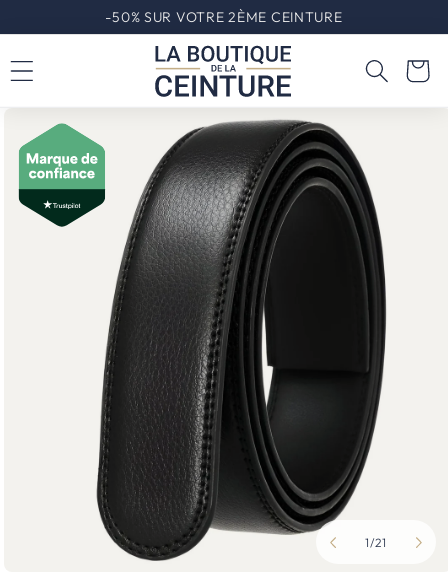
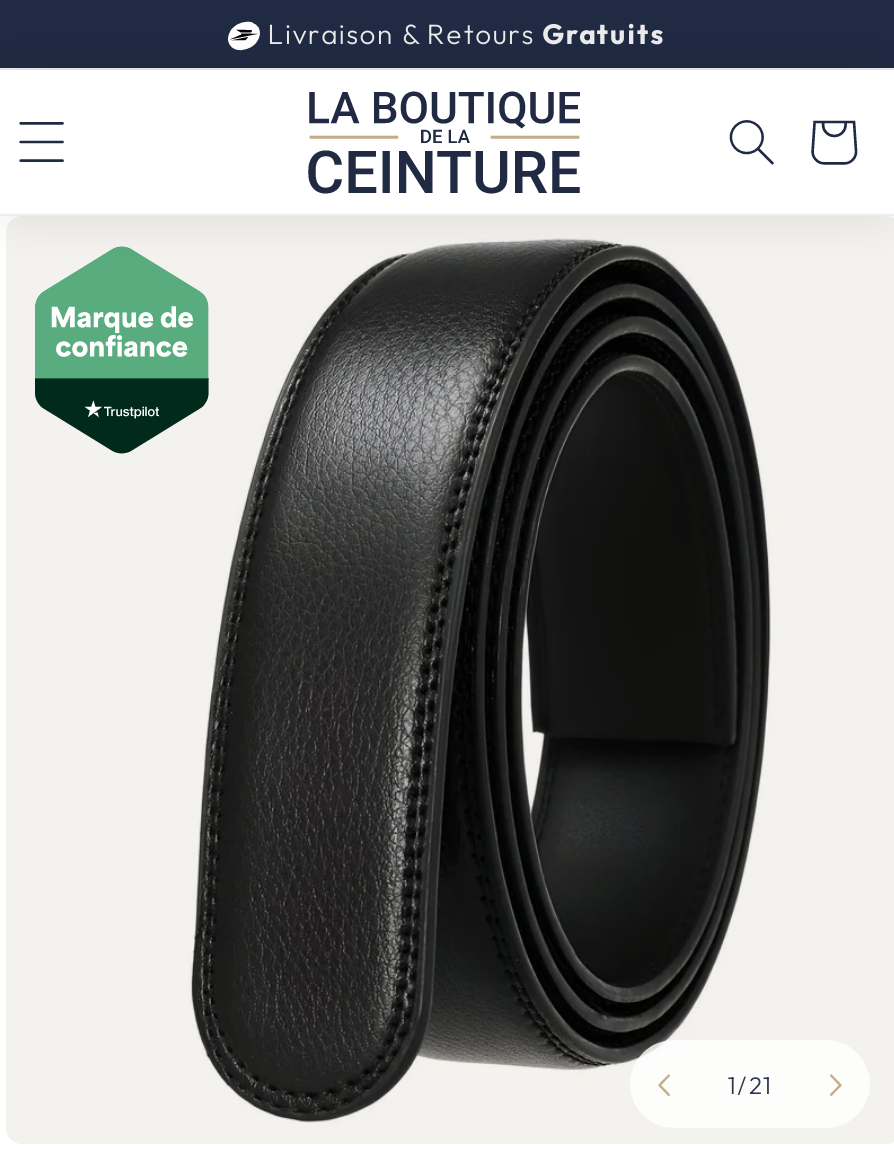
[105,7,343,25] -50% SUR VOTRE 2ÈME CEINTURE -> [260,15,664,51] Livraison & Retours Gratuits

